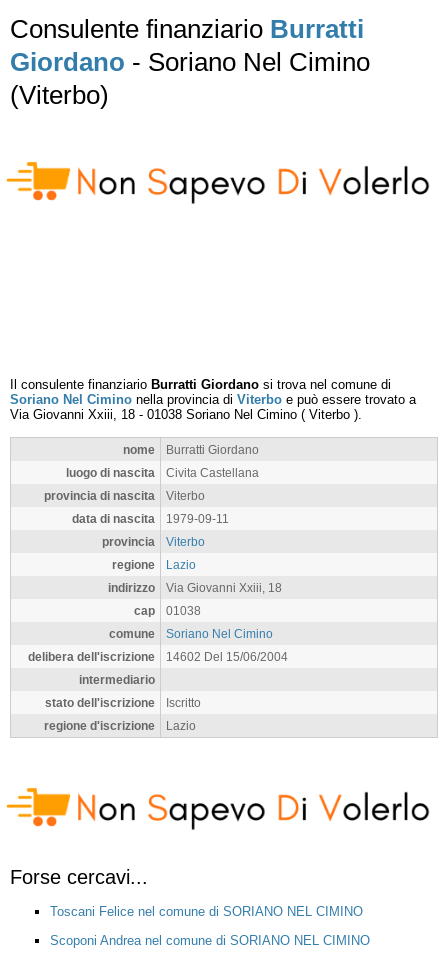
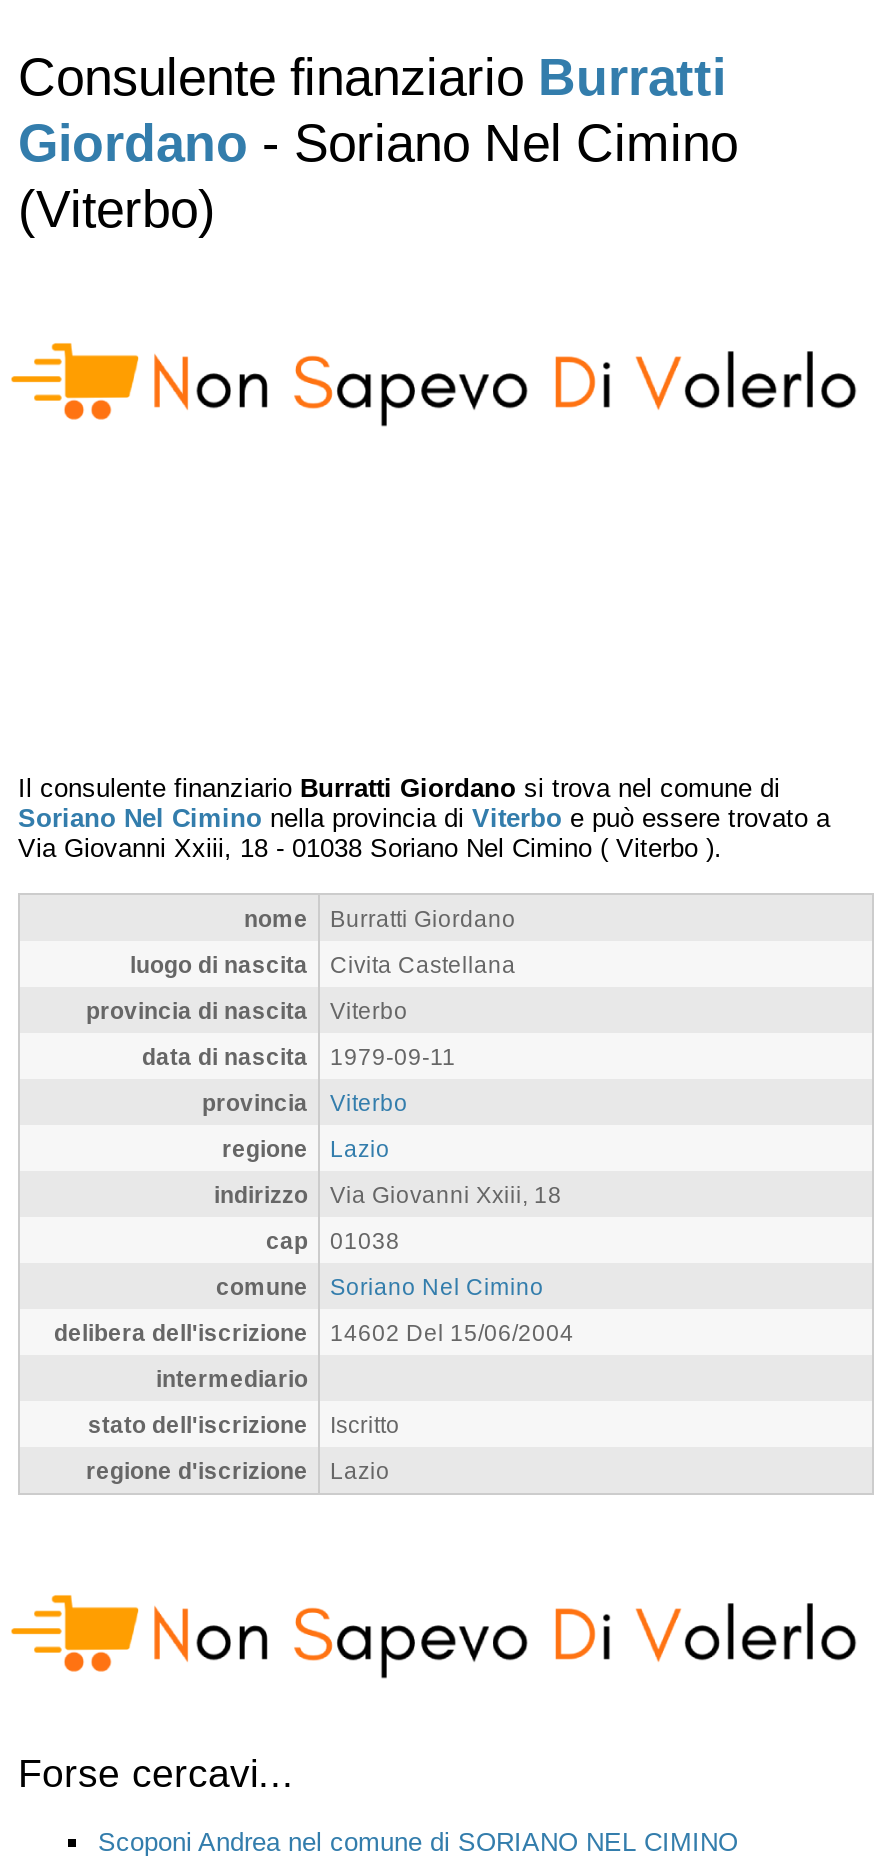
[50,903,363,918] Toscani Felice nel comune di SORIANO NEL CIMINO -> none

